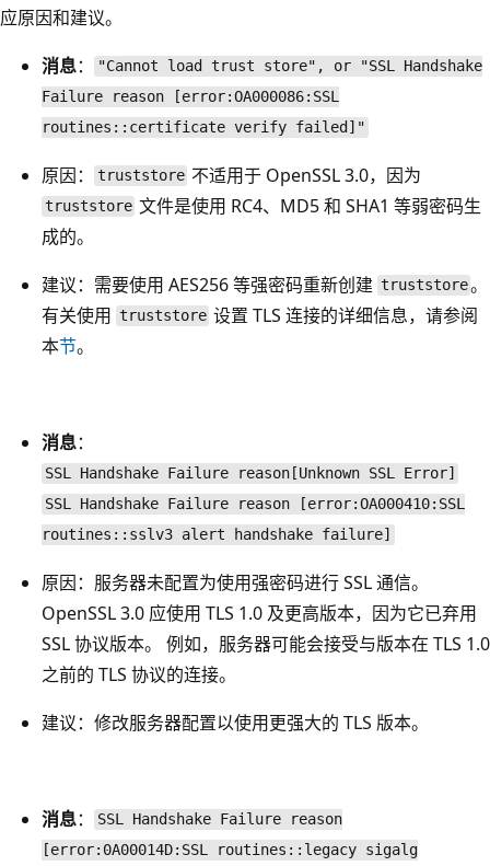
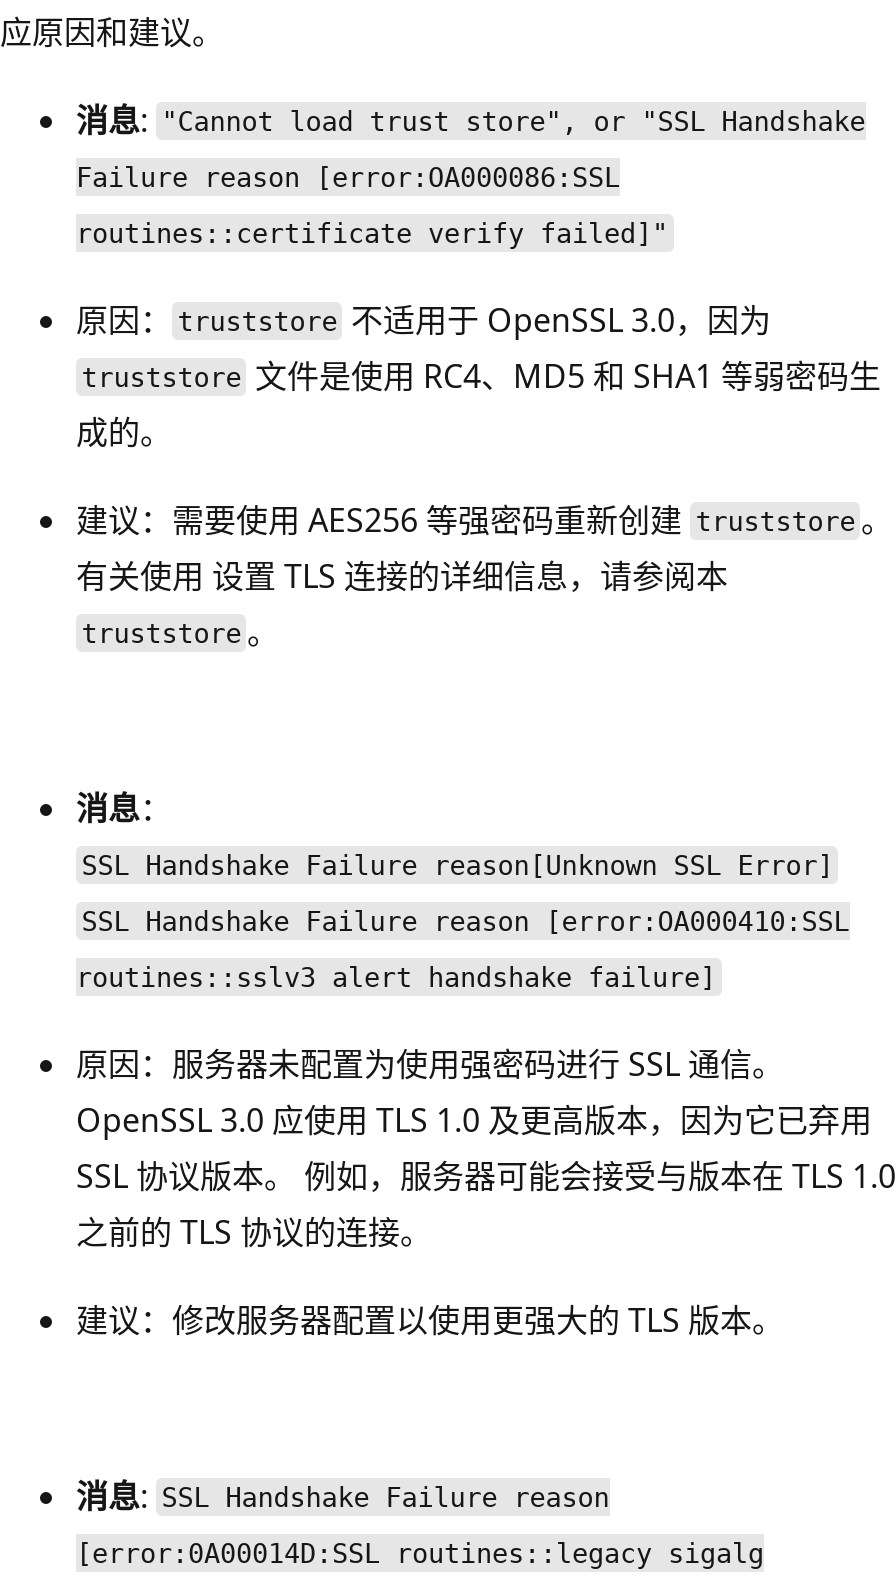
[42,53,482,77] 消息： "Cannot load trust store", or "SSL Handshake -> [76,97,865,141] 消息: "Cannot load trust store", or "SSL Handshake
[42,303,478,357] 有关使用 truststore 设置 TLS 连接的详细信息，请参阅 | 本节。 -> [76,553,728,653] 有关使用设置 TLS 连接的详细信息，请参阅本 | truststore 。
[42,806,342,830] 消息： SSL Handshake Failure reason -> [76,1473,609,1517] 消息: SSL Handshake Failure reason

